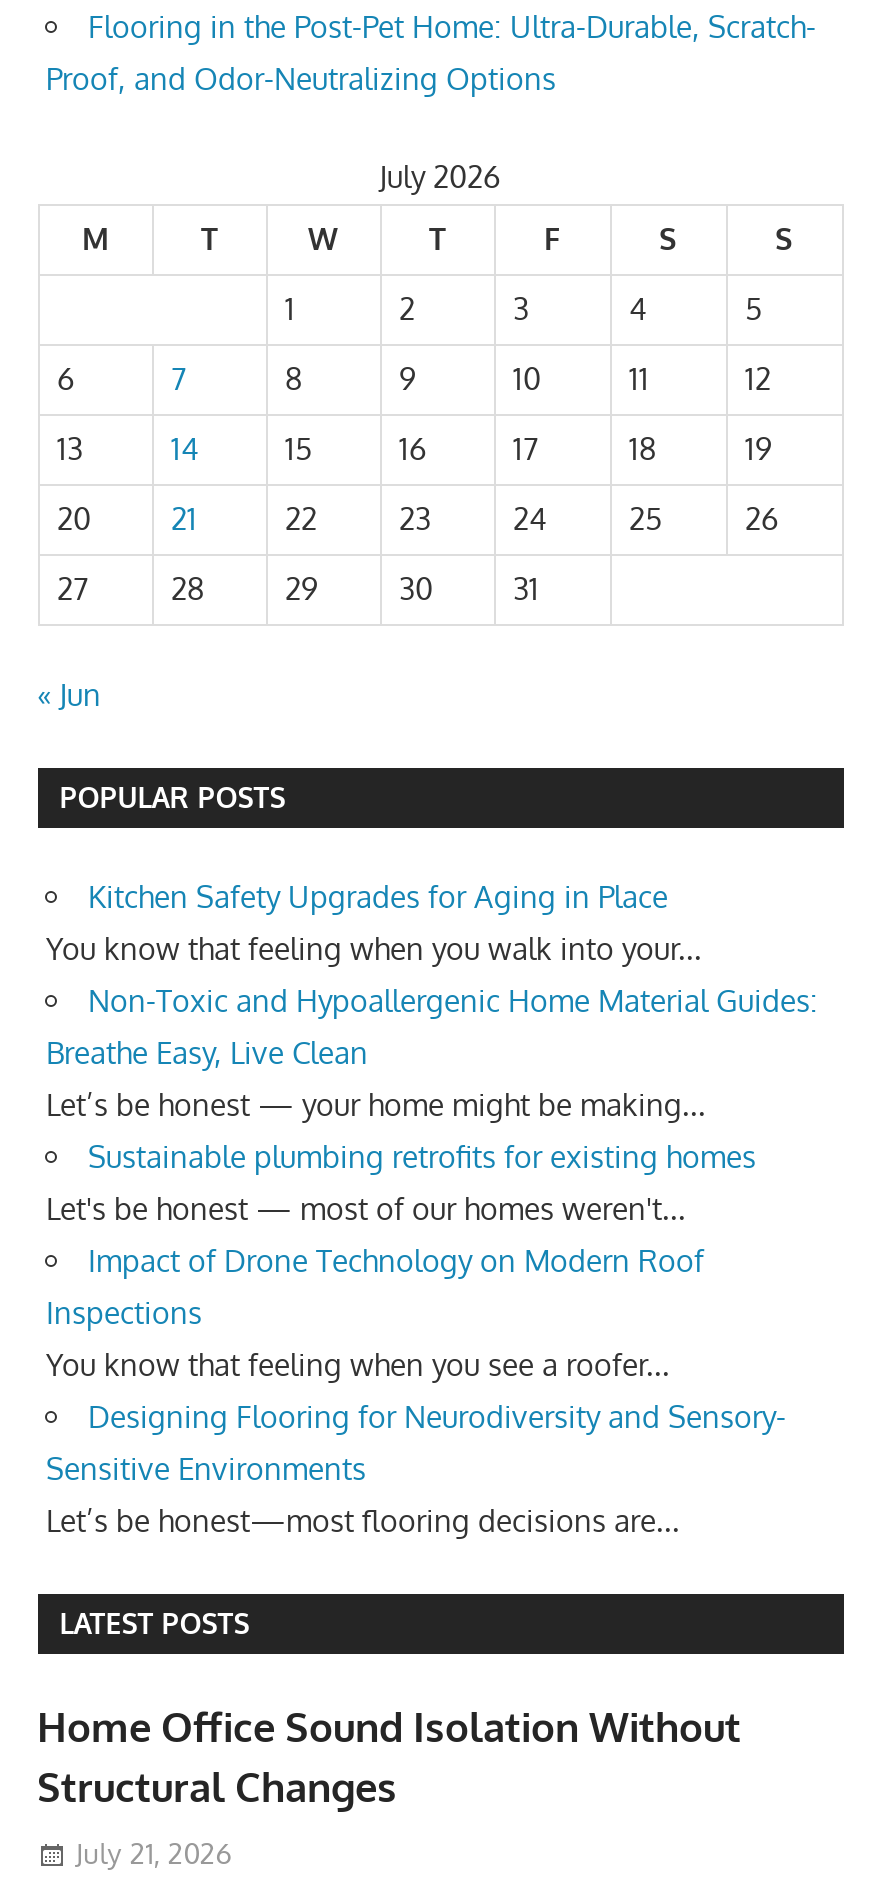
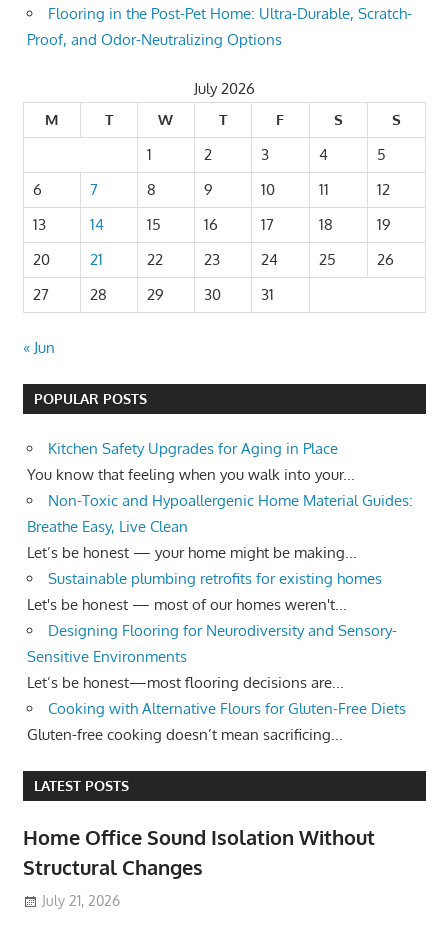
[46,1242,704,1384] Impact of Drone Technology on Modern Roof | Inspections | You know that feeling when you see a roofer... -> none
moved [46,1398,786,1540] -> [27,621,397,692]: Designing Flooring for Neurodiversity and Sensory- | Sensitive Environments | Let’s be honest—most flooring decisions are...
none -> [27,699,406,744] Cooking with Alternative Flours for Gluten-Free Diets | Gluten-free cooking doesn’t mean sacrificing...

